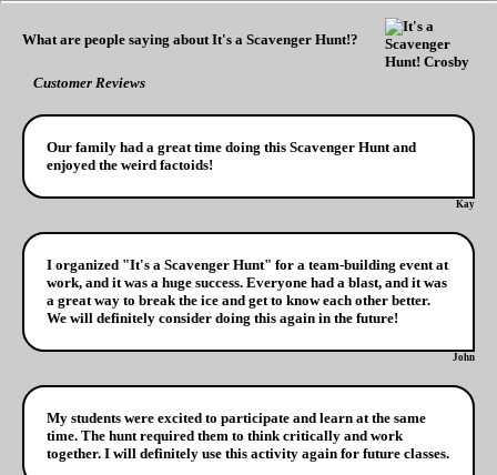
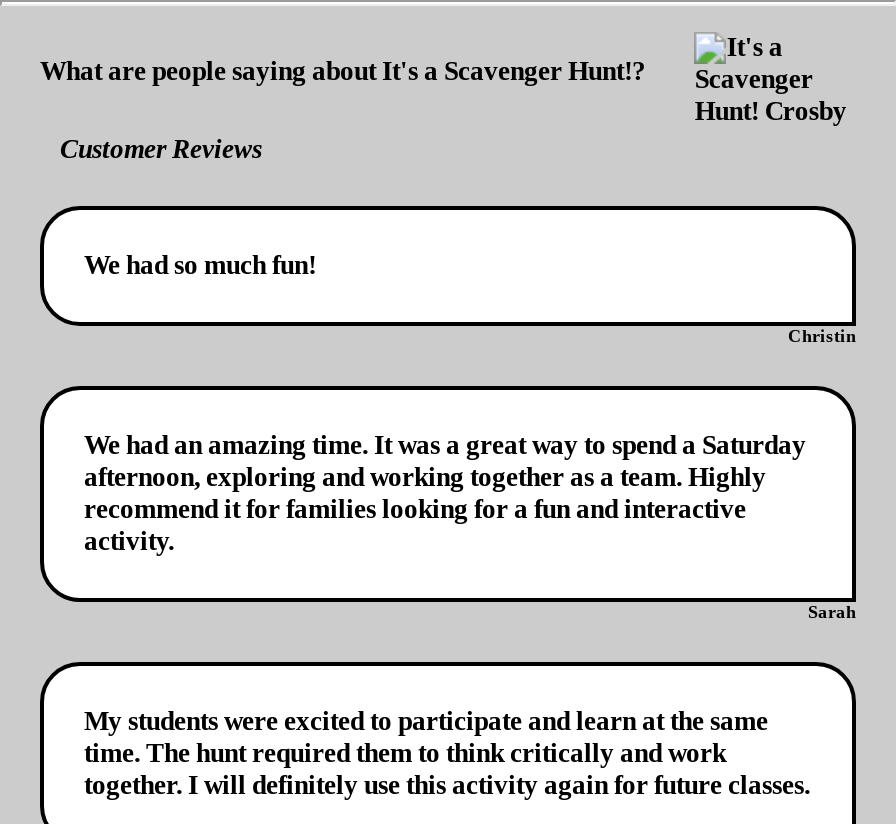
[47,139,416,173] Our family had a great time doing this Scavenger Hunt and | enjoyed the weird factoids! -> [84,250,316,280] We had so much fun!
[456,199,475,210] Kay -> [788,326,856,346] Christin
[47,257,448,327] I organized "It's a Scavenger Hunt" for a team-building event at | work, and it was a huge success. Everyone had a blast, and it was | a great way to break the ice and get to know each other better. | We will definitely consider doing this again in the future! -> [84,430,806,556] We had an amazing time. It was a great way to spend a Saturday | afternoon, exploring and working together as a team. Highly | recommend it for families looking for a fun and interactive | activity.
[453,352,475,363] John -> [808,602,856,622] Sarah

